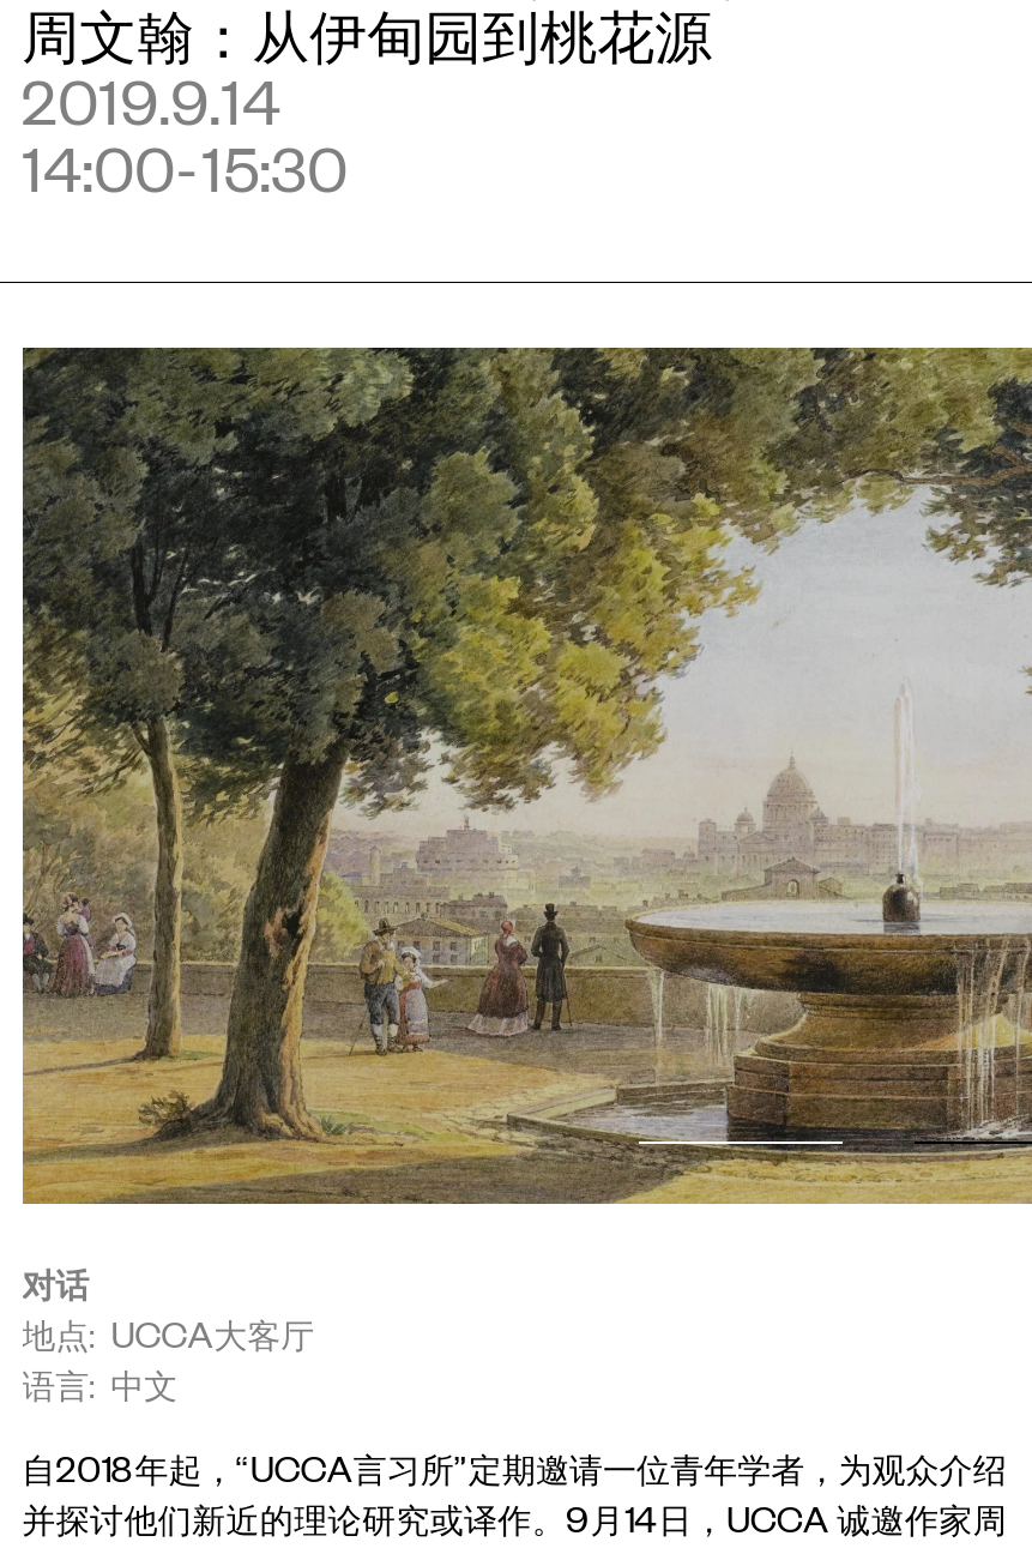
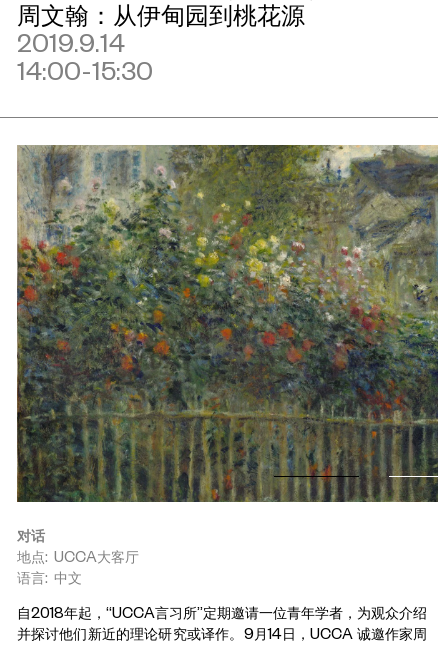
[20,345,1025,1206] [image] -> [16,144,435,503] [image]

